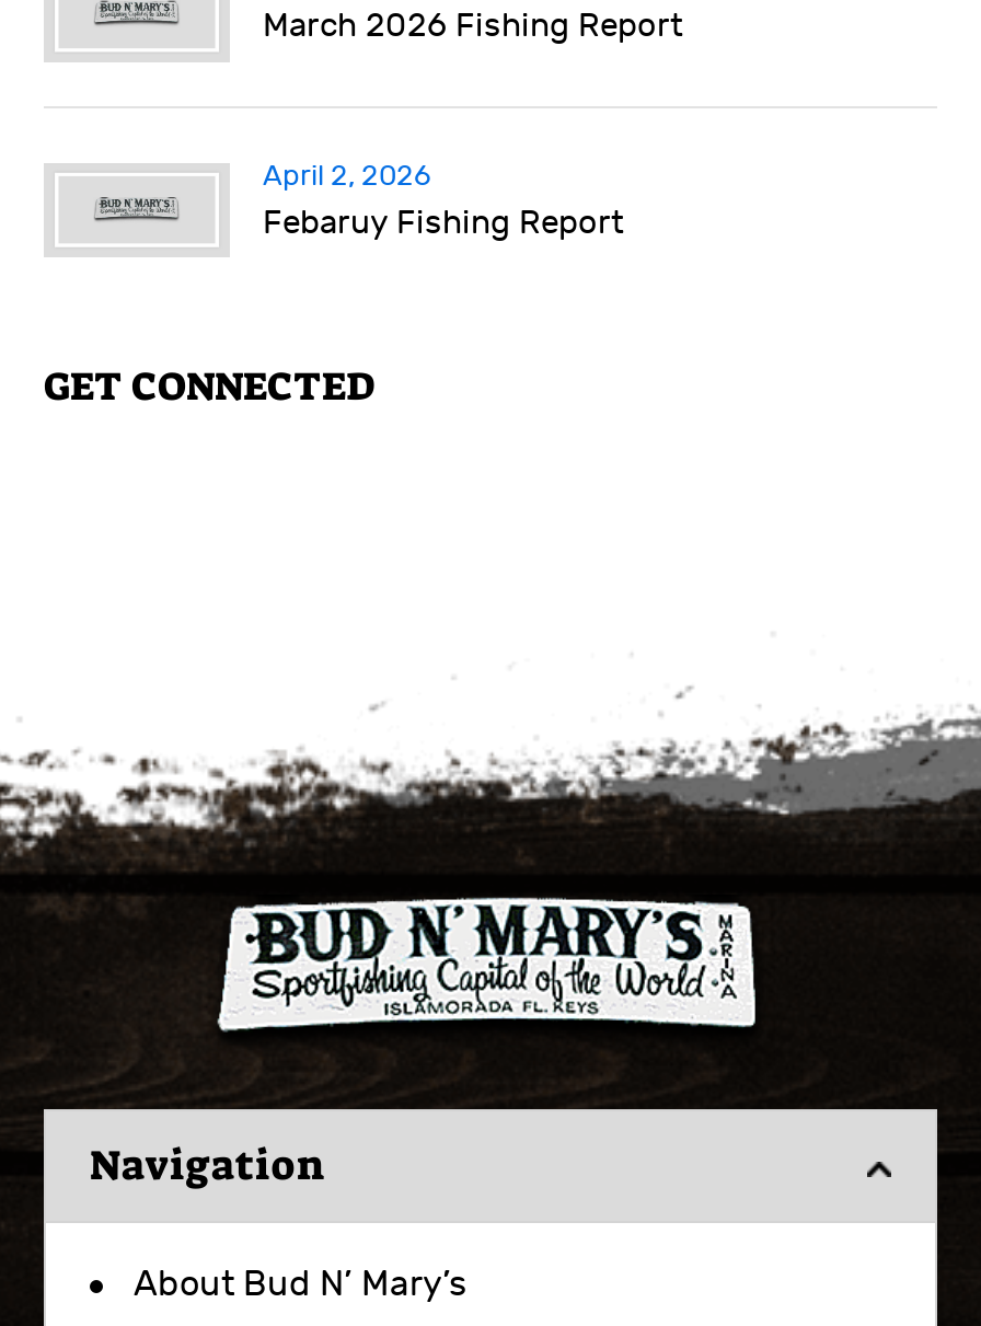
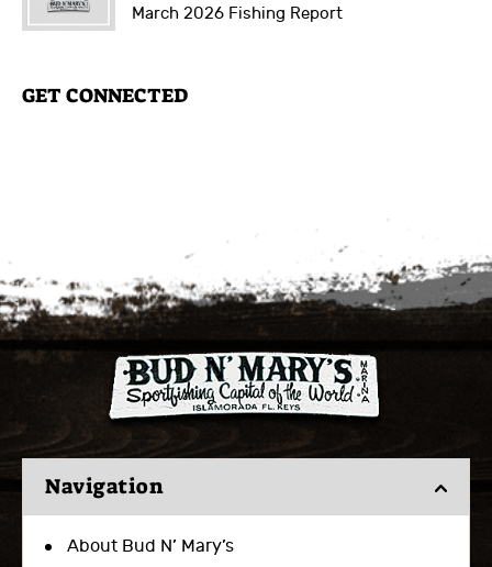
[263,158,624,241] April 2, 2026 | Febaruy Fishing Report -> none

